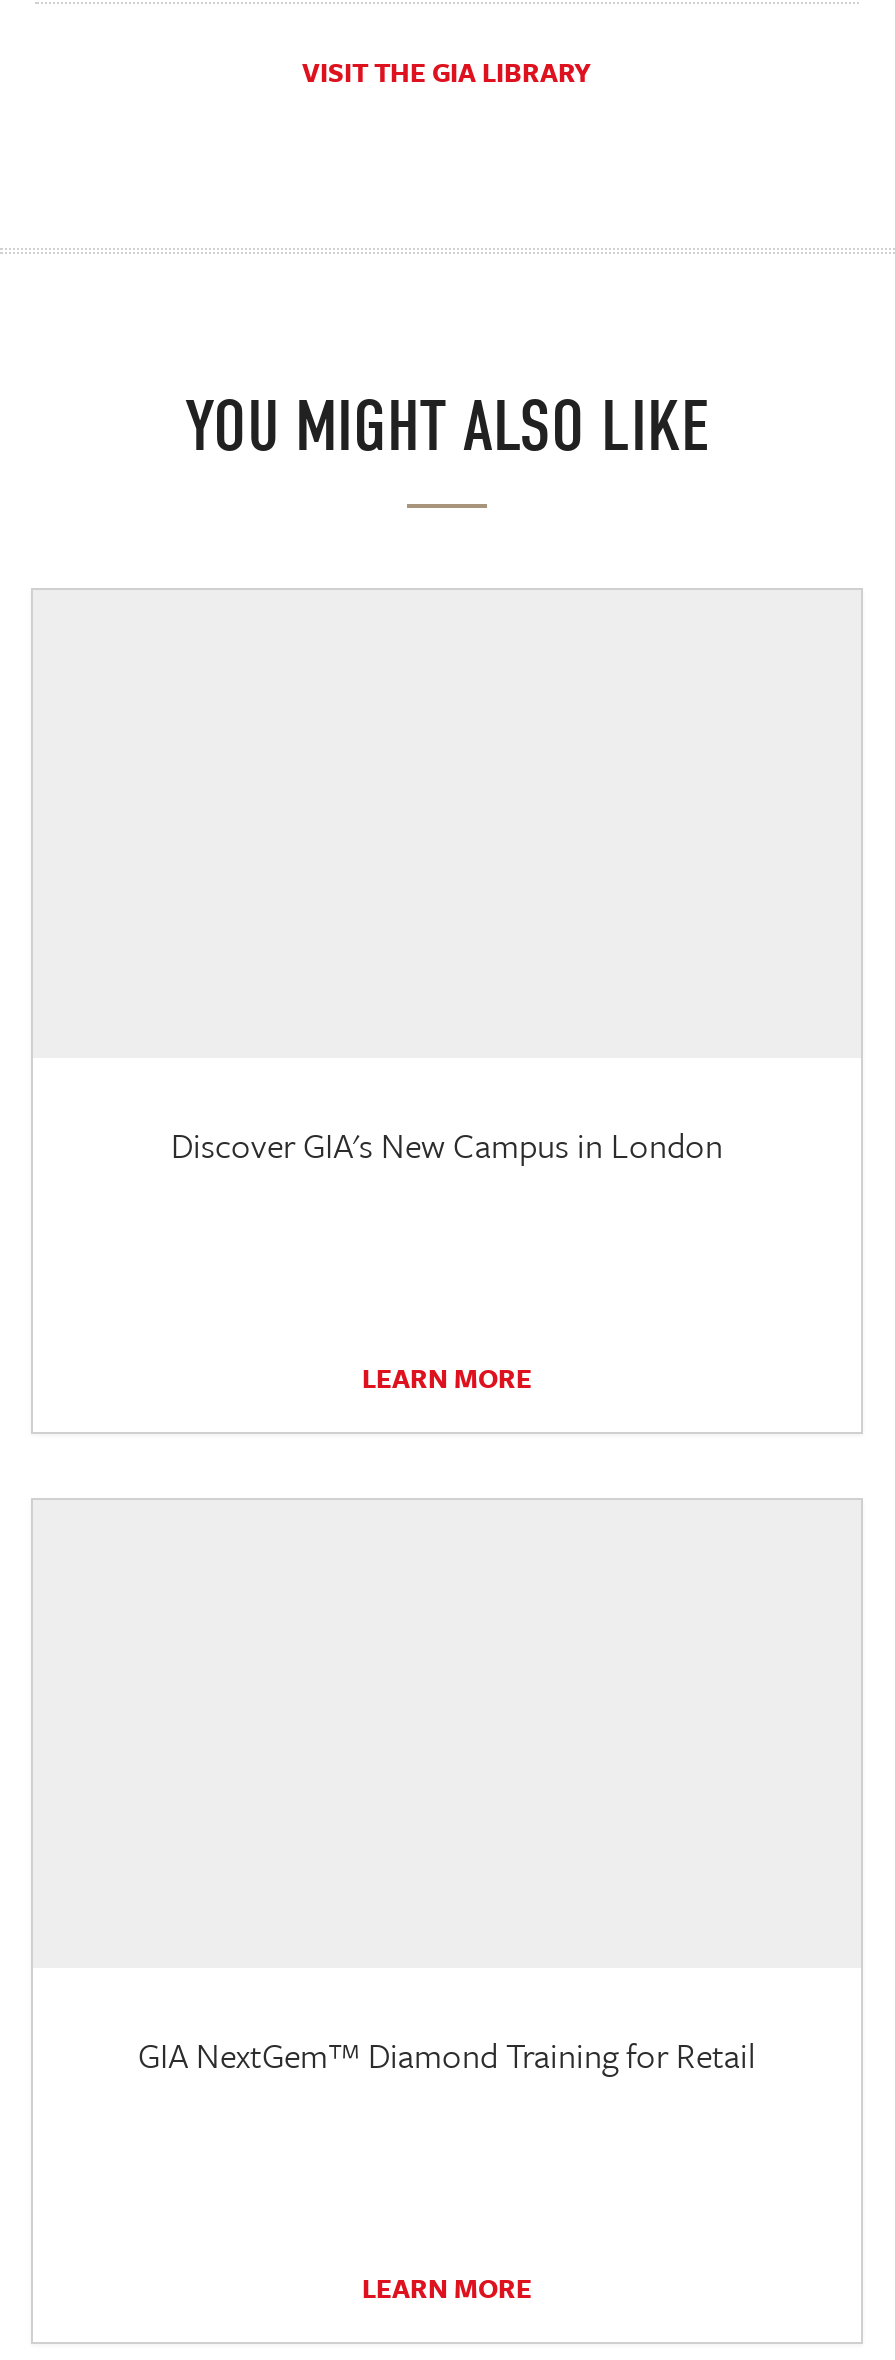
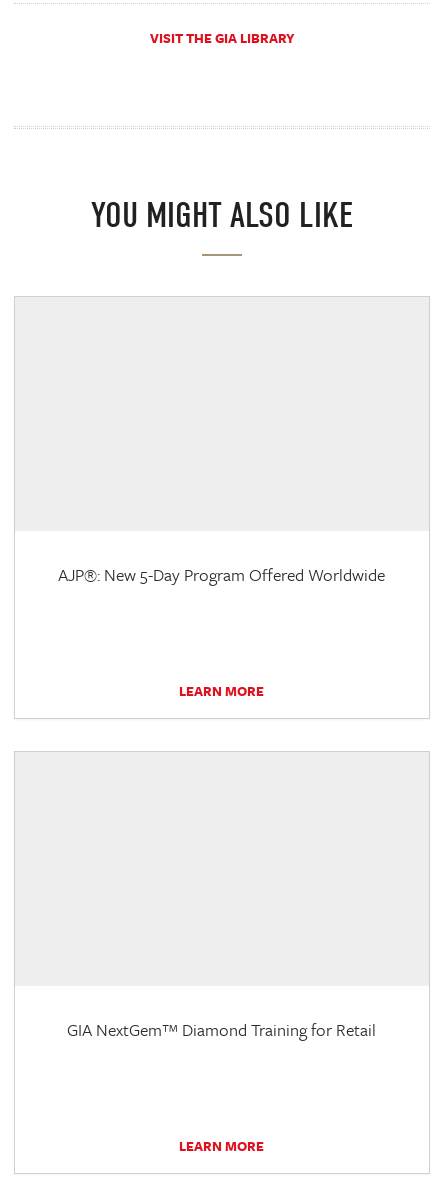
[171,1120,723,1170] Discover GIA's New Campus in London -> [58,562,385,587] AJP®: New 5-Day Program Offered Worldwide

